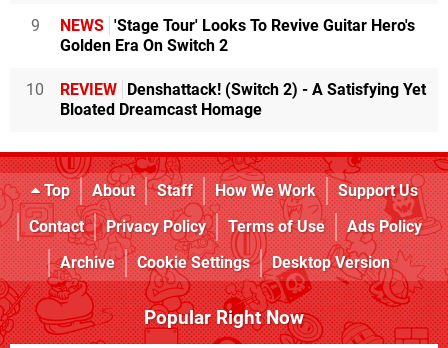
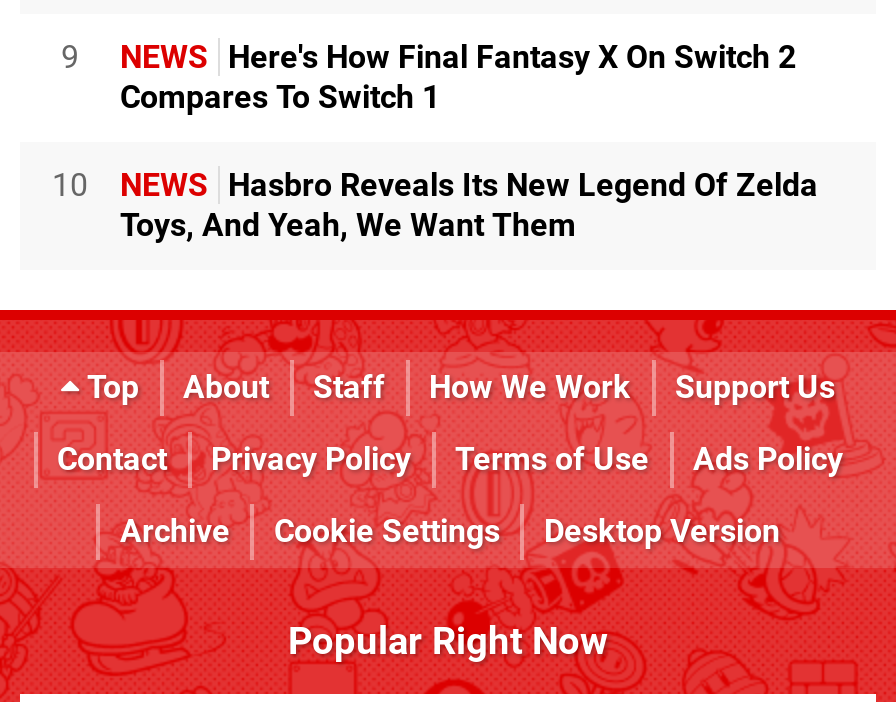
[60,16,415,55] NEWS 'Stage Tour' Looks To Revive Guitar Hero's | Golden Era On Switch 2 -> [120,38,796,116] NEWS Here's How Final Fantasy X On Switch 2 | Compares To Switch 1
[60,80,426,119] REVIEW Denshattack! (Switch 2) - A Satisfying Yet | Bloated Dreamcast Homage -> [120,166,818,244] NEWS Hasbro Reveals Its New Legend Of Zelda | Toys, And Yeah, We Want Them

